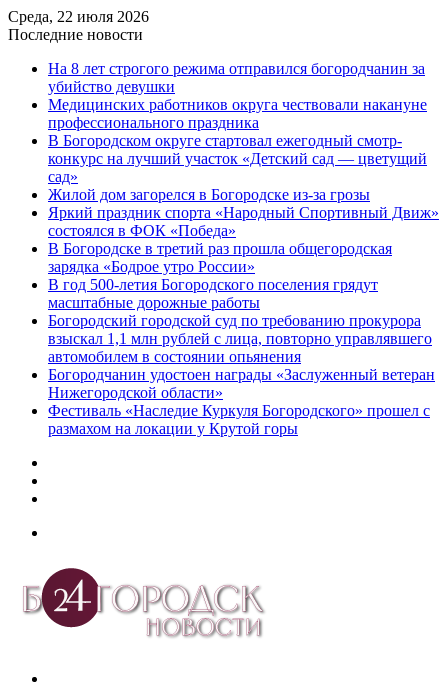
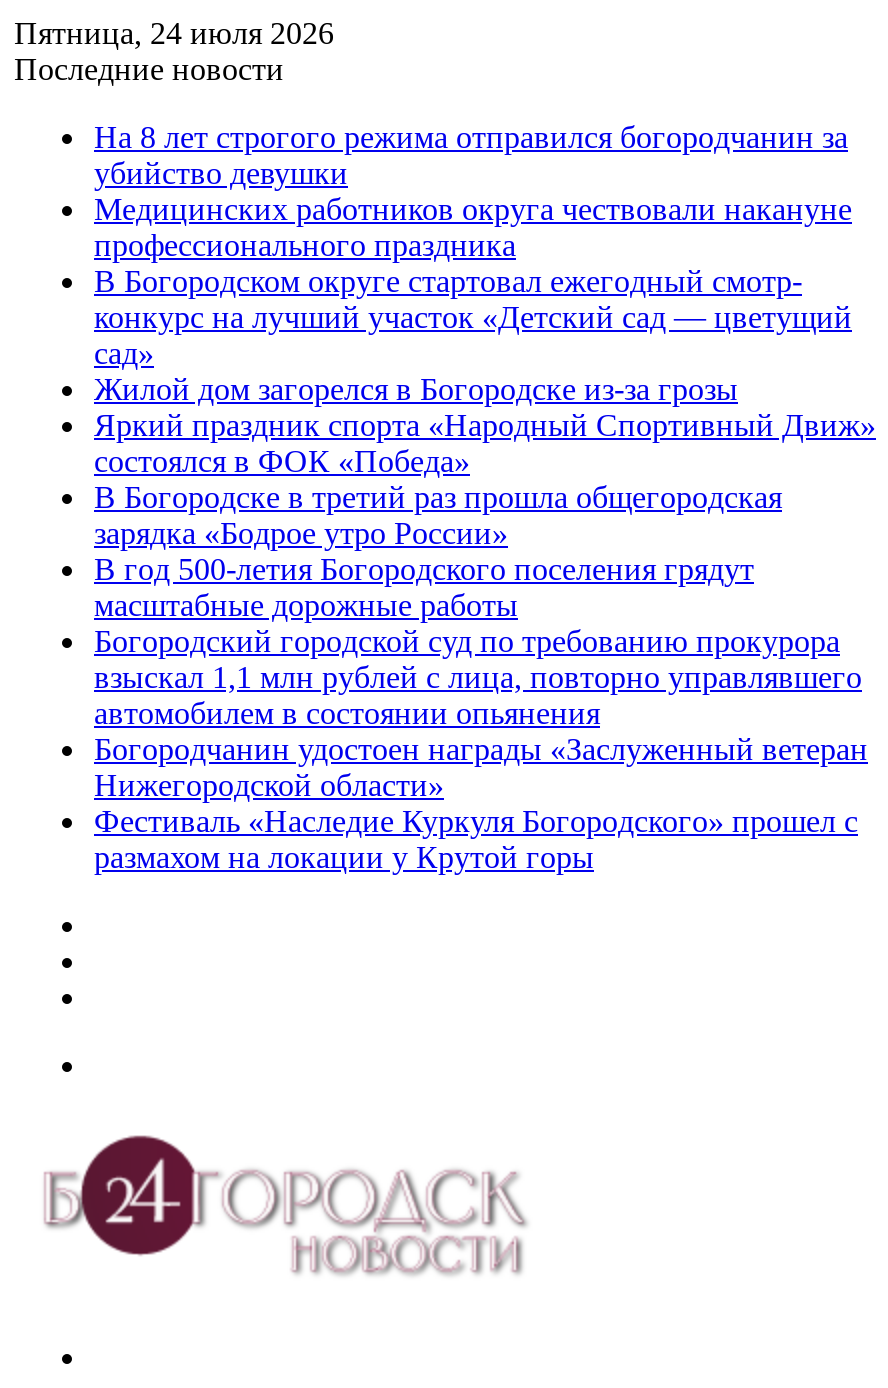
[8,8,149,25] Среда, 22 июля 2026 -> [14,16,334,50] Пятница, 24 июля 2026

